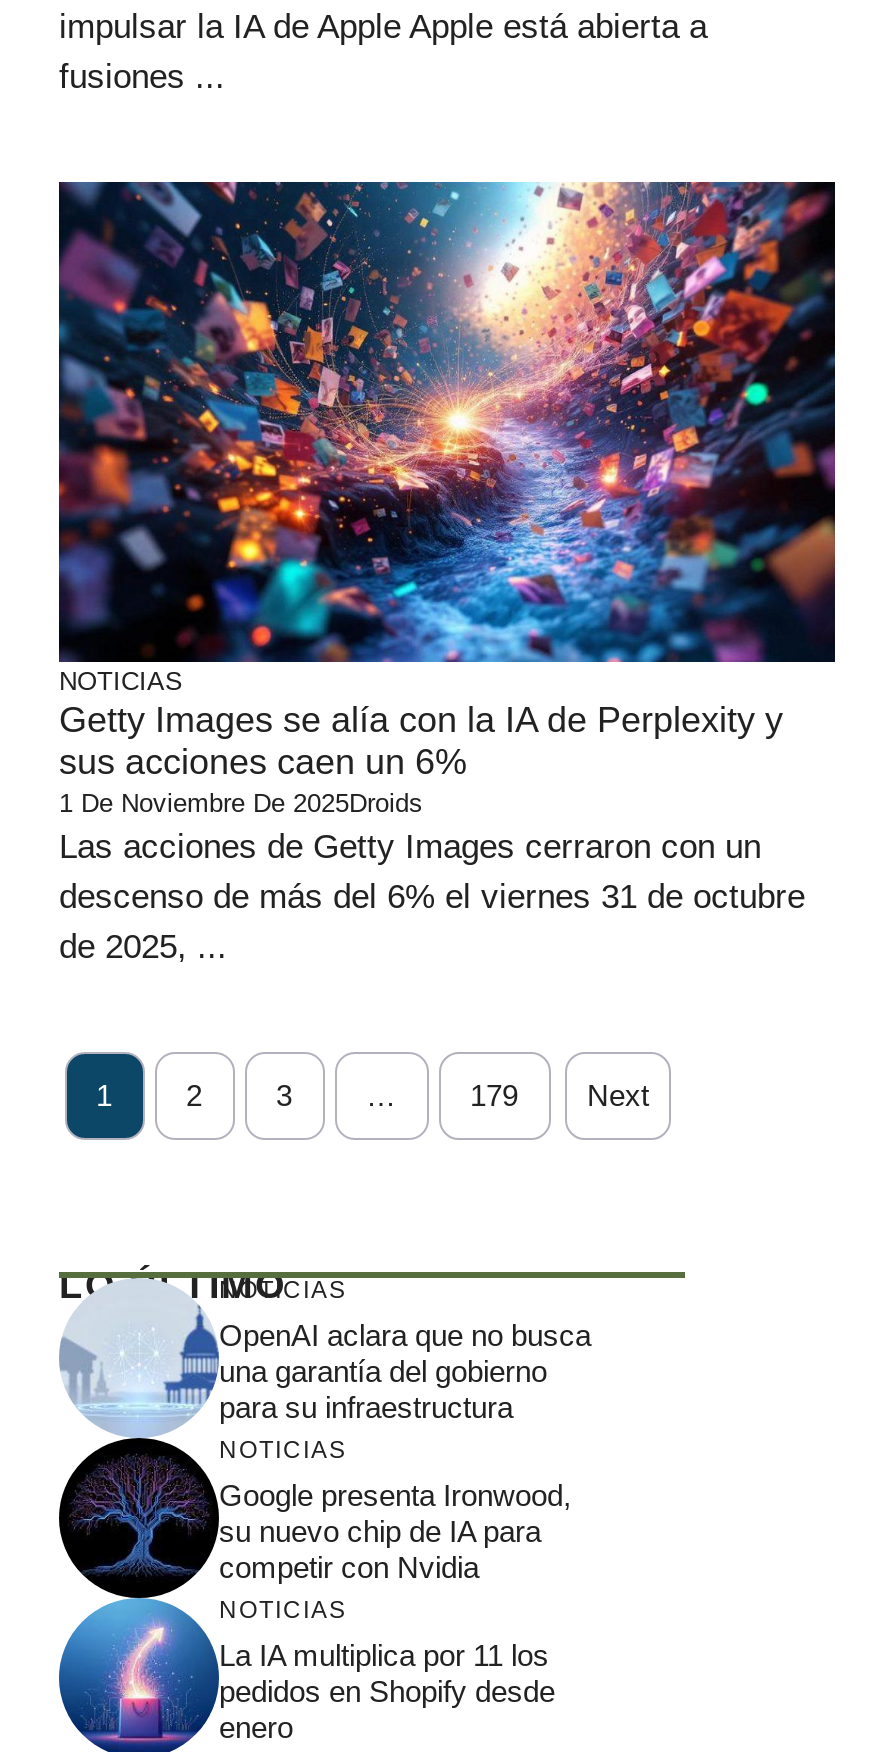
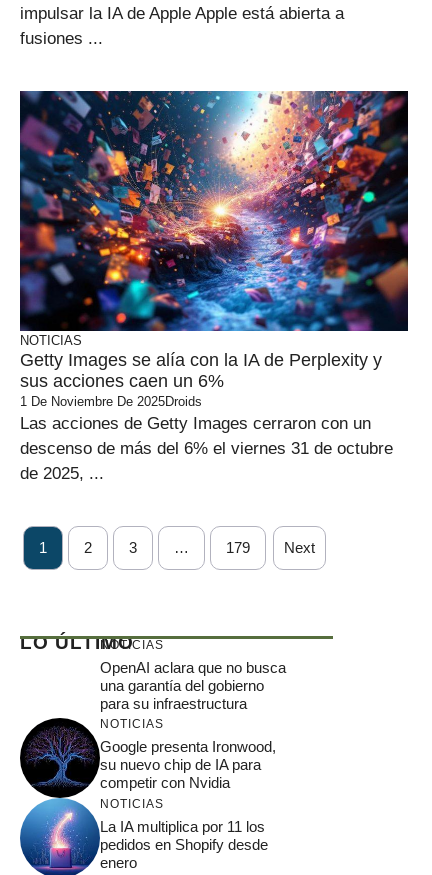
[57,1310,213,1438] [image] -> none

